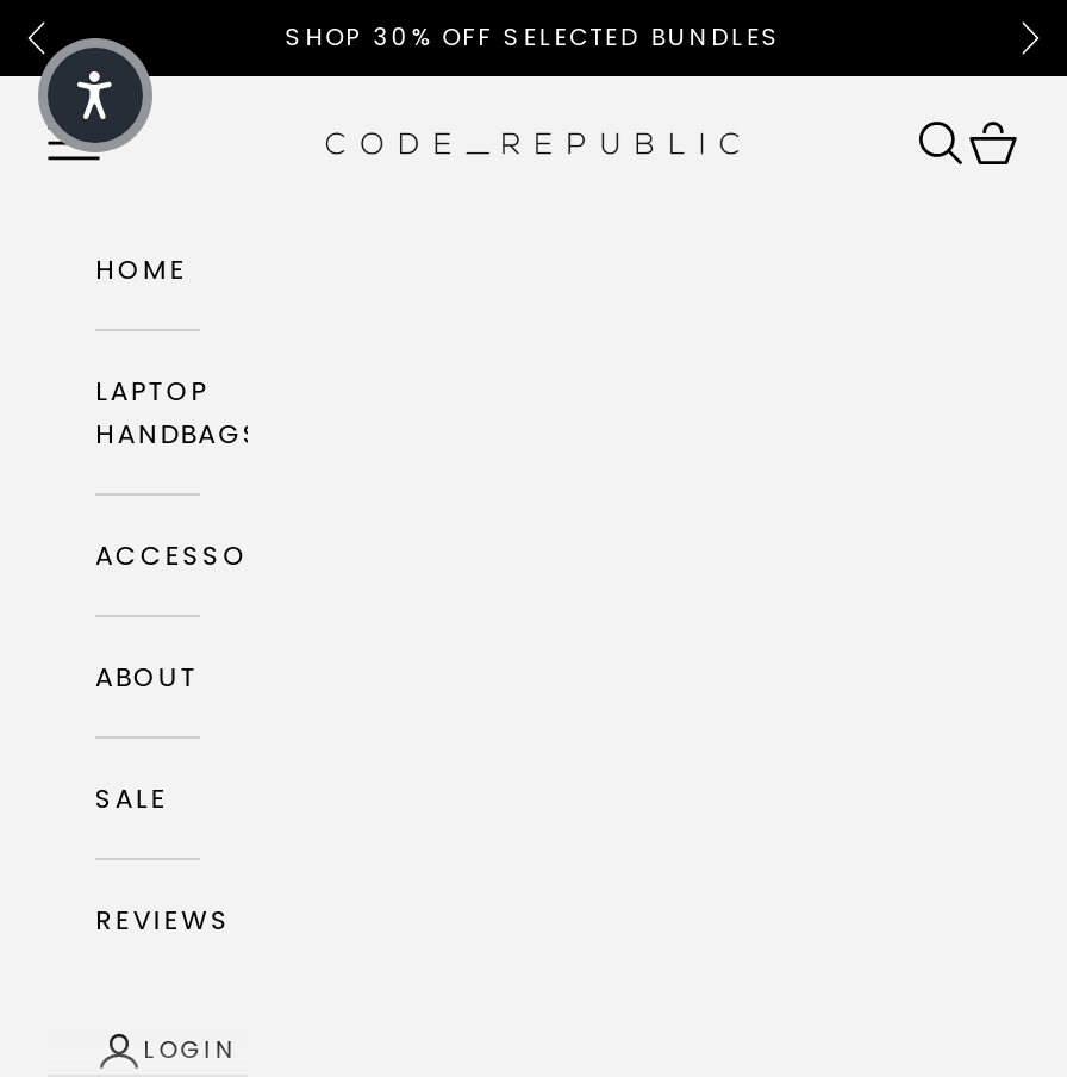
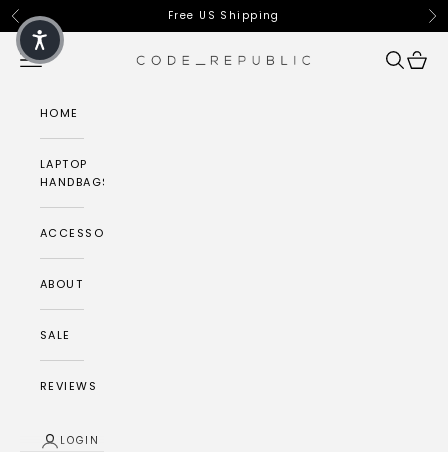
[285,19,782,55] SHOP 30% OFF SELECTED BUNDLES -> [168,8,280,23] Free US Shipping

